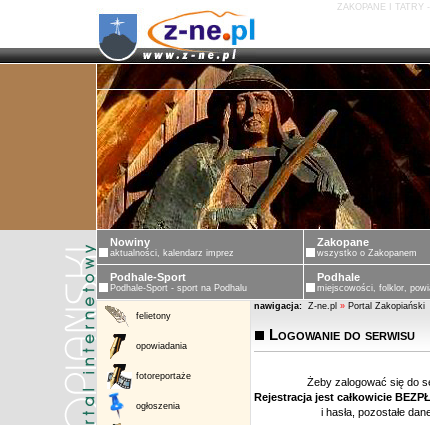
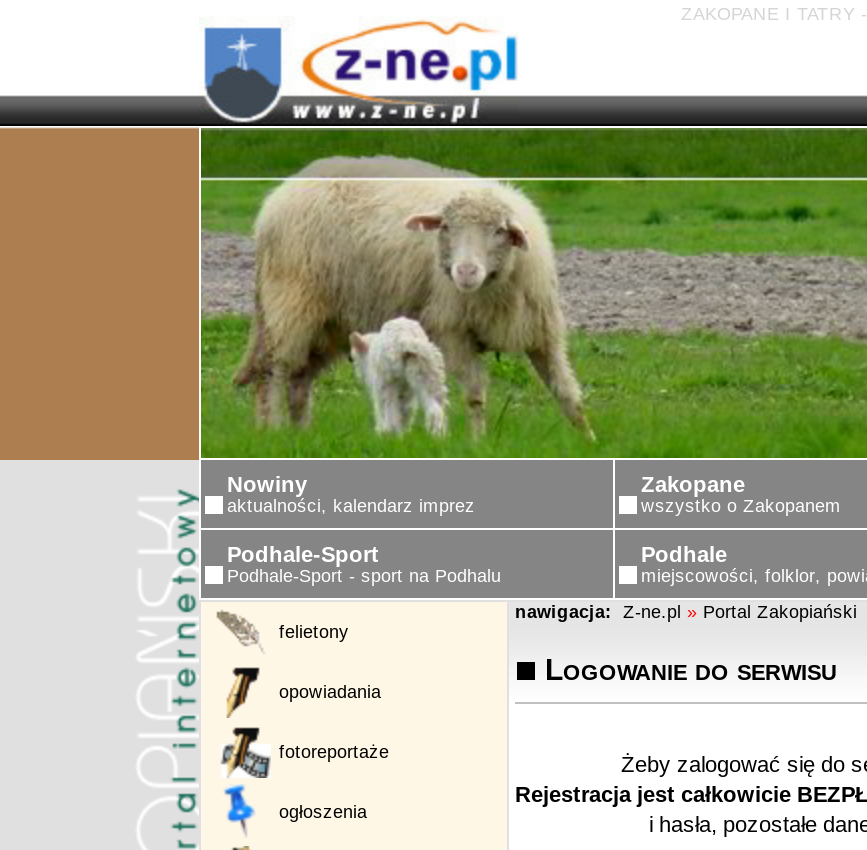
[96,63,427,230] [image] -> [199,126,861,460] [image]

